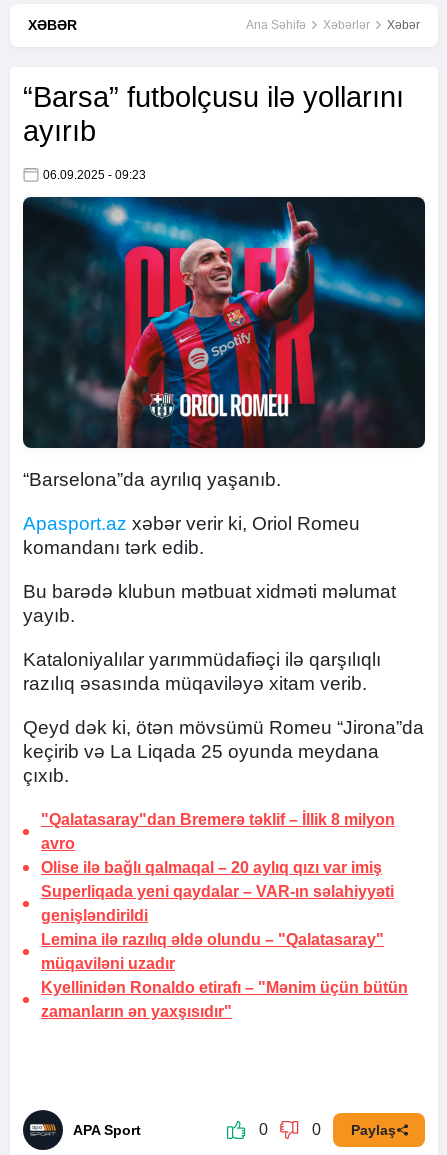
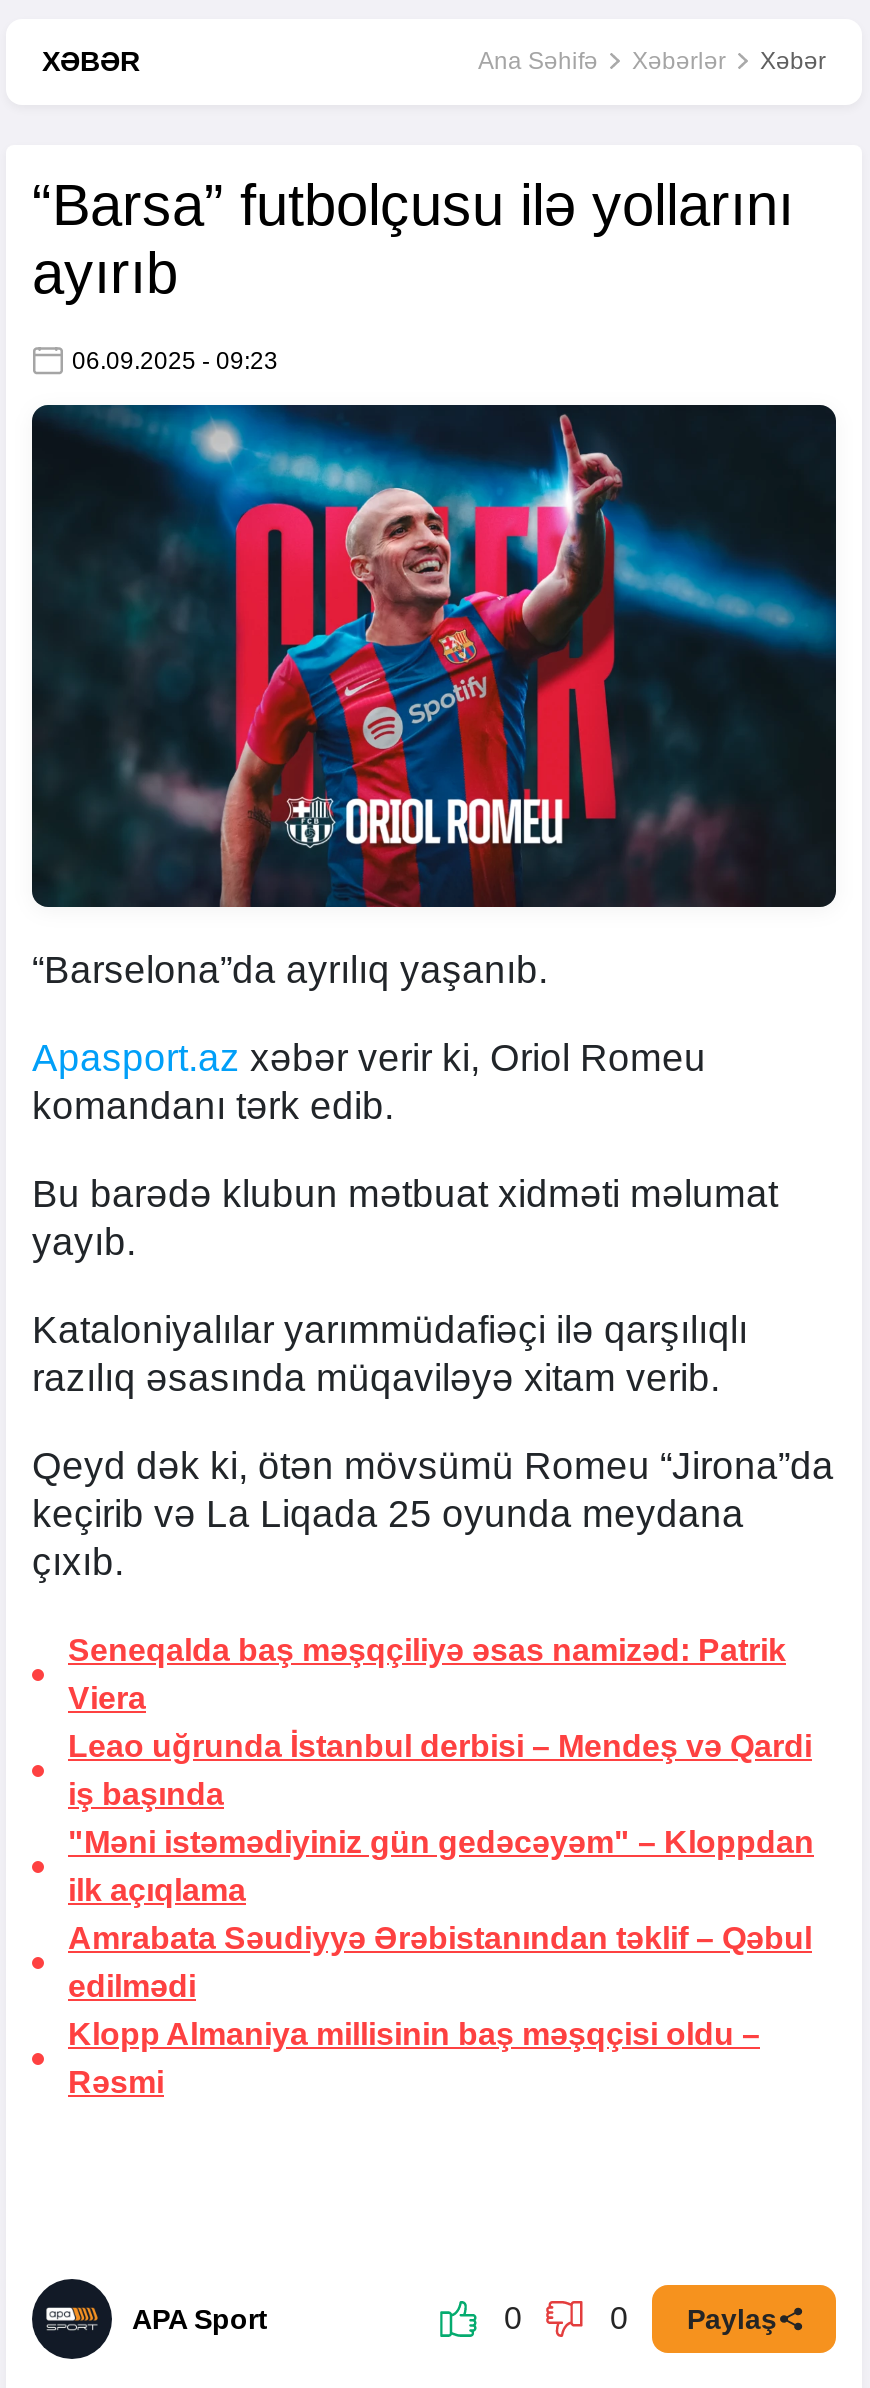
[41,811,408,1020] "Qalatasaray"dan Bremerə təklif – İllik 8 milyon | avro | Olise ilə bağlı qalmaqal – 20 aylıq qızı var imiş | Superliqada yeni qaydalar – VAR-ın səlahiyyəti | genişləndirildi | Lemina ilə razılıq əldə olundu – "Qalatasaray" | müqaviləni uzadır | Kyellinidən Ronaldo etirafı – "Mənim üçün bütün | zamanların ən yaxşısıdır" -> [68,1633,814,2099] Seneqalda baş məşqçiliyə əsas namizəd: Patrik | Viera | Leao uğrunda İstanbul derbisi – Mendeş və Qardi | iş başında | "Məni istəmədiyiniz gün gedəcəyəm" – Kloppdan | ilk açıqlama | Amrabata Səudiyyə Ərəbistanından təklif – Qəbul | edilmədi | Klopp Almaniya millisinin baş məşqçisi oldu – | Rəsmi

